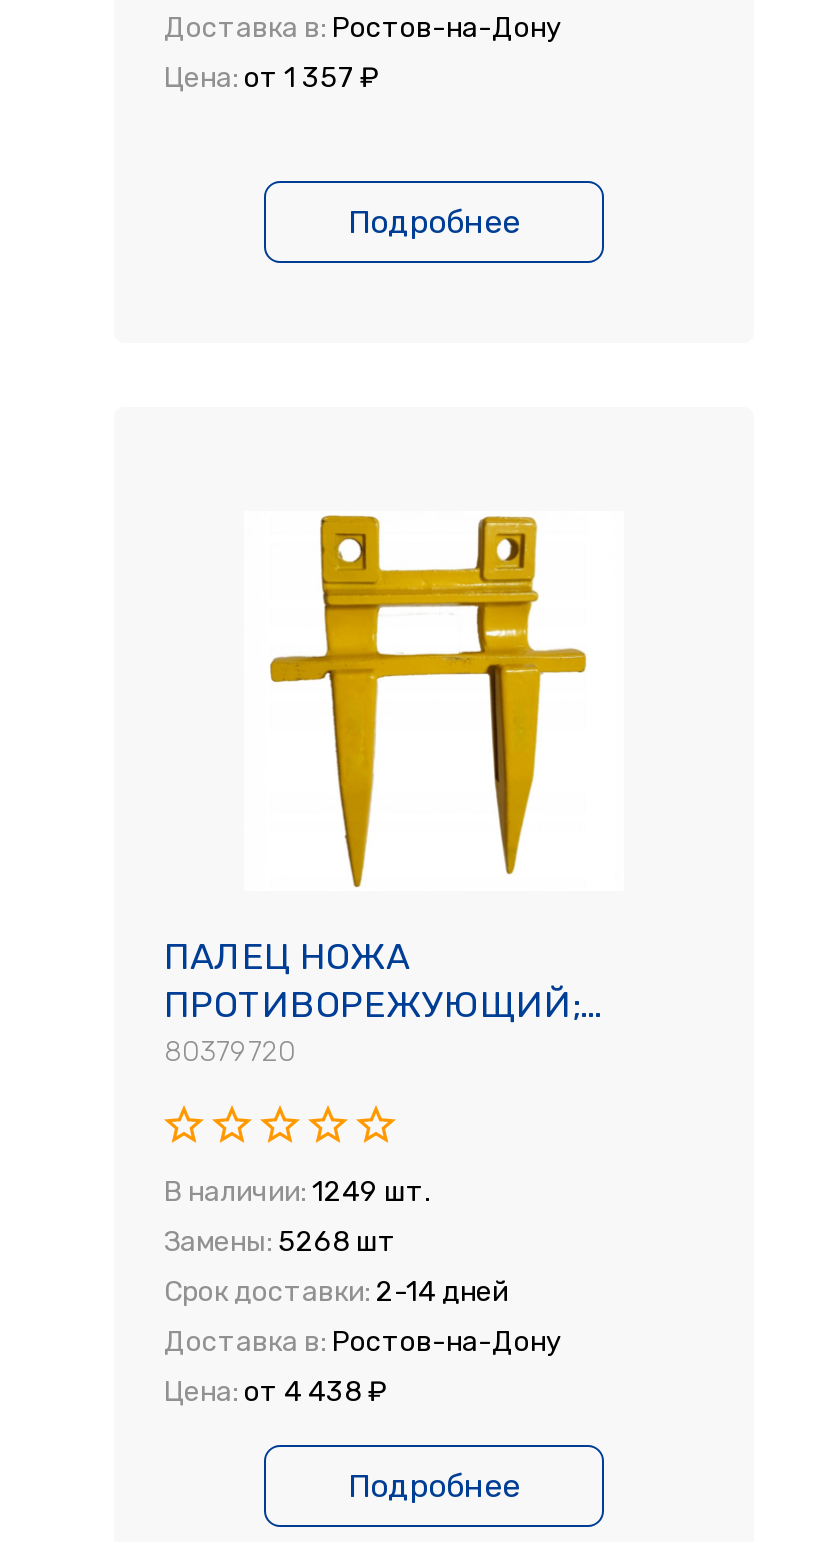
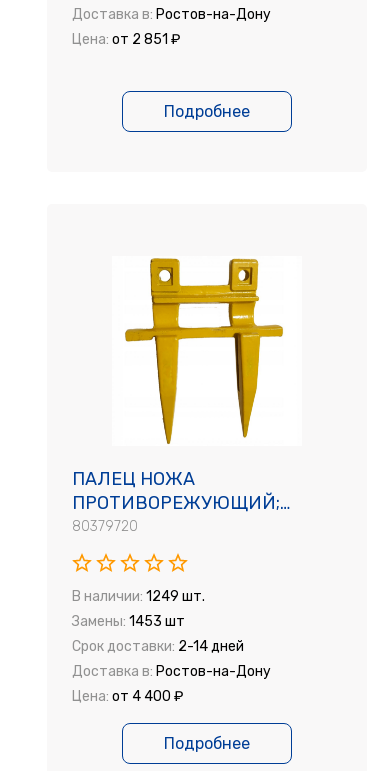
[164,61,378,95] Цена: от 1 357 ₽ -> [72,31,180,48] Цена: от 2 851 ₽
[164,1225,396,1259] Замены: 5268 шт -> [72,613,185,630] Замены: 1453 шт
[164,1375,386,1409] Цена: от 4 438 ₽ -> [72,688,183,705] Цена: от 4 400 ₽

